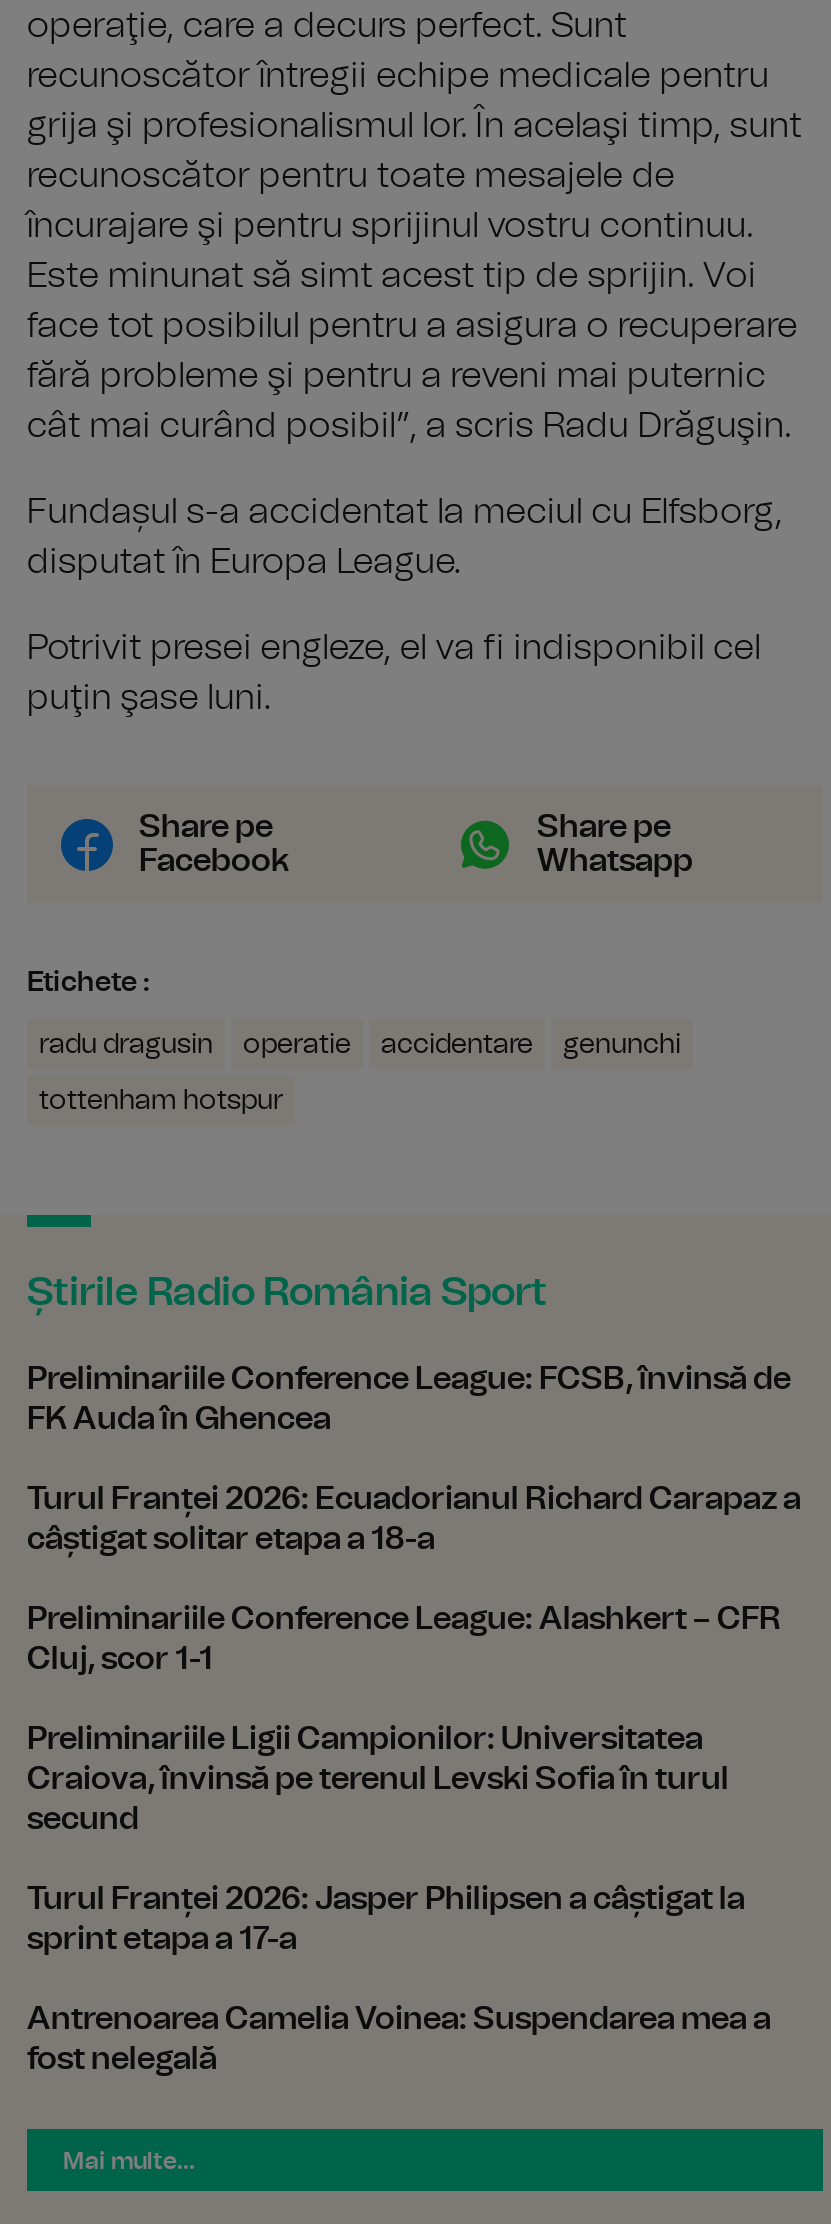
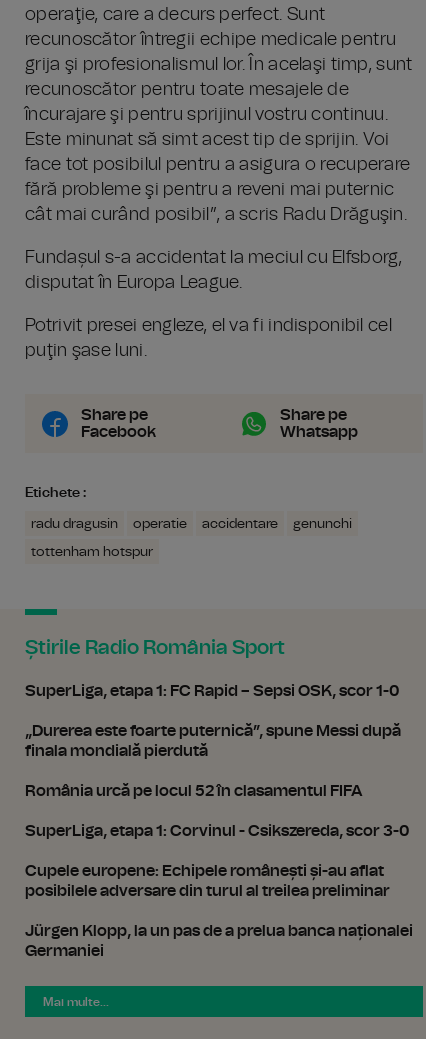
[27,1363,791,1435] Preliminariile Conference League: FCSB, învinsă de | FK Auda în Ghencea -> [25,683,399,699] SuperLiga, etapa 1: FC Rapid – Sepsi OSK, scor 1-0
[27,1483,801,1555] Turul Franței 2026: Ecuadorianul Richard Carapaz a | câștigat solitar etapa a 18-a -> [25,723,401,759] „Durerea este foarte puternică”, spune Messi după | finala mondială pierdută
[27,1603,781,1675] Preliminariile Conference League: Alashkert – CFR | Cluj, scor 1-1 -> [25,783,363,799] România urcă pe locul 52 în clasamentul FIFA
[27,1723,729,1835] Preliminariile Ligii Campionilor: Universitatea | Craiova, învinsă pe terenul Levski Sofia în turul | secund -> [25,823,409,839] SuperLiga, etapa 1: Corvinul - Csikszereda, scor 3-0
[27,1883,745,1955] Turul Franței 2026: Jasper Philipsen a câștigat la | sprint etapa a 17-a -> [25,863,390,899] Cupele europene: Echipele românești și-au aflat | posibilele adversare din turul al treilea preliminar
[27,2003,771,2075] Antrenoarea Camelia Voinea: Suspendarea mea a | fost nelegală -> [25,923,413,959] Jürgen Klopp, la un pas de a prelua banca naționalei | Germaniei

